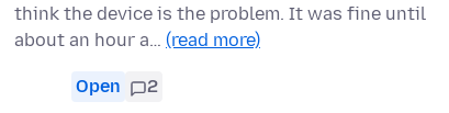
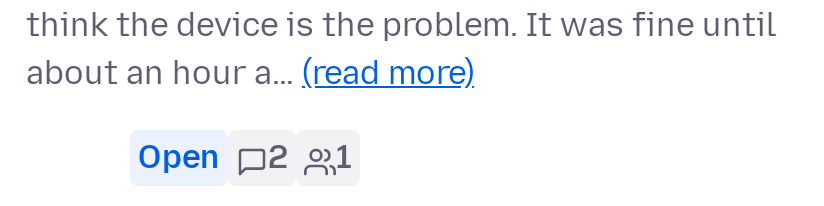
none -> [336,139,352,177] 1

